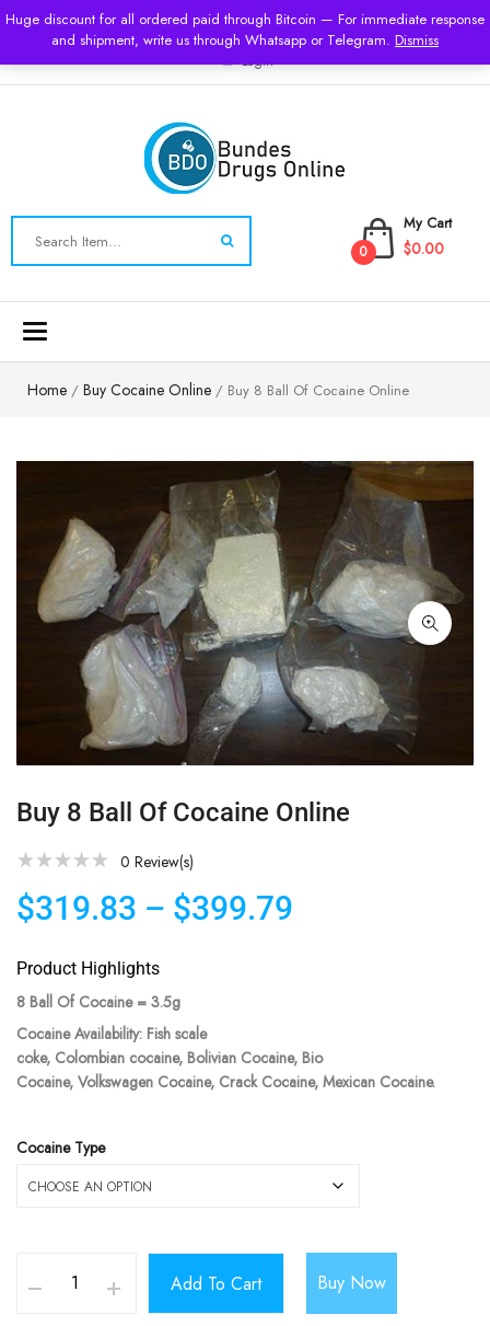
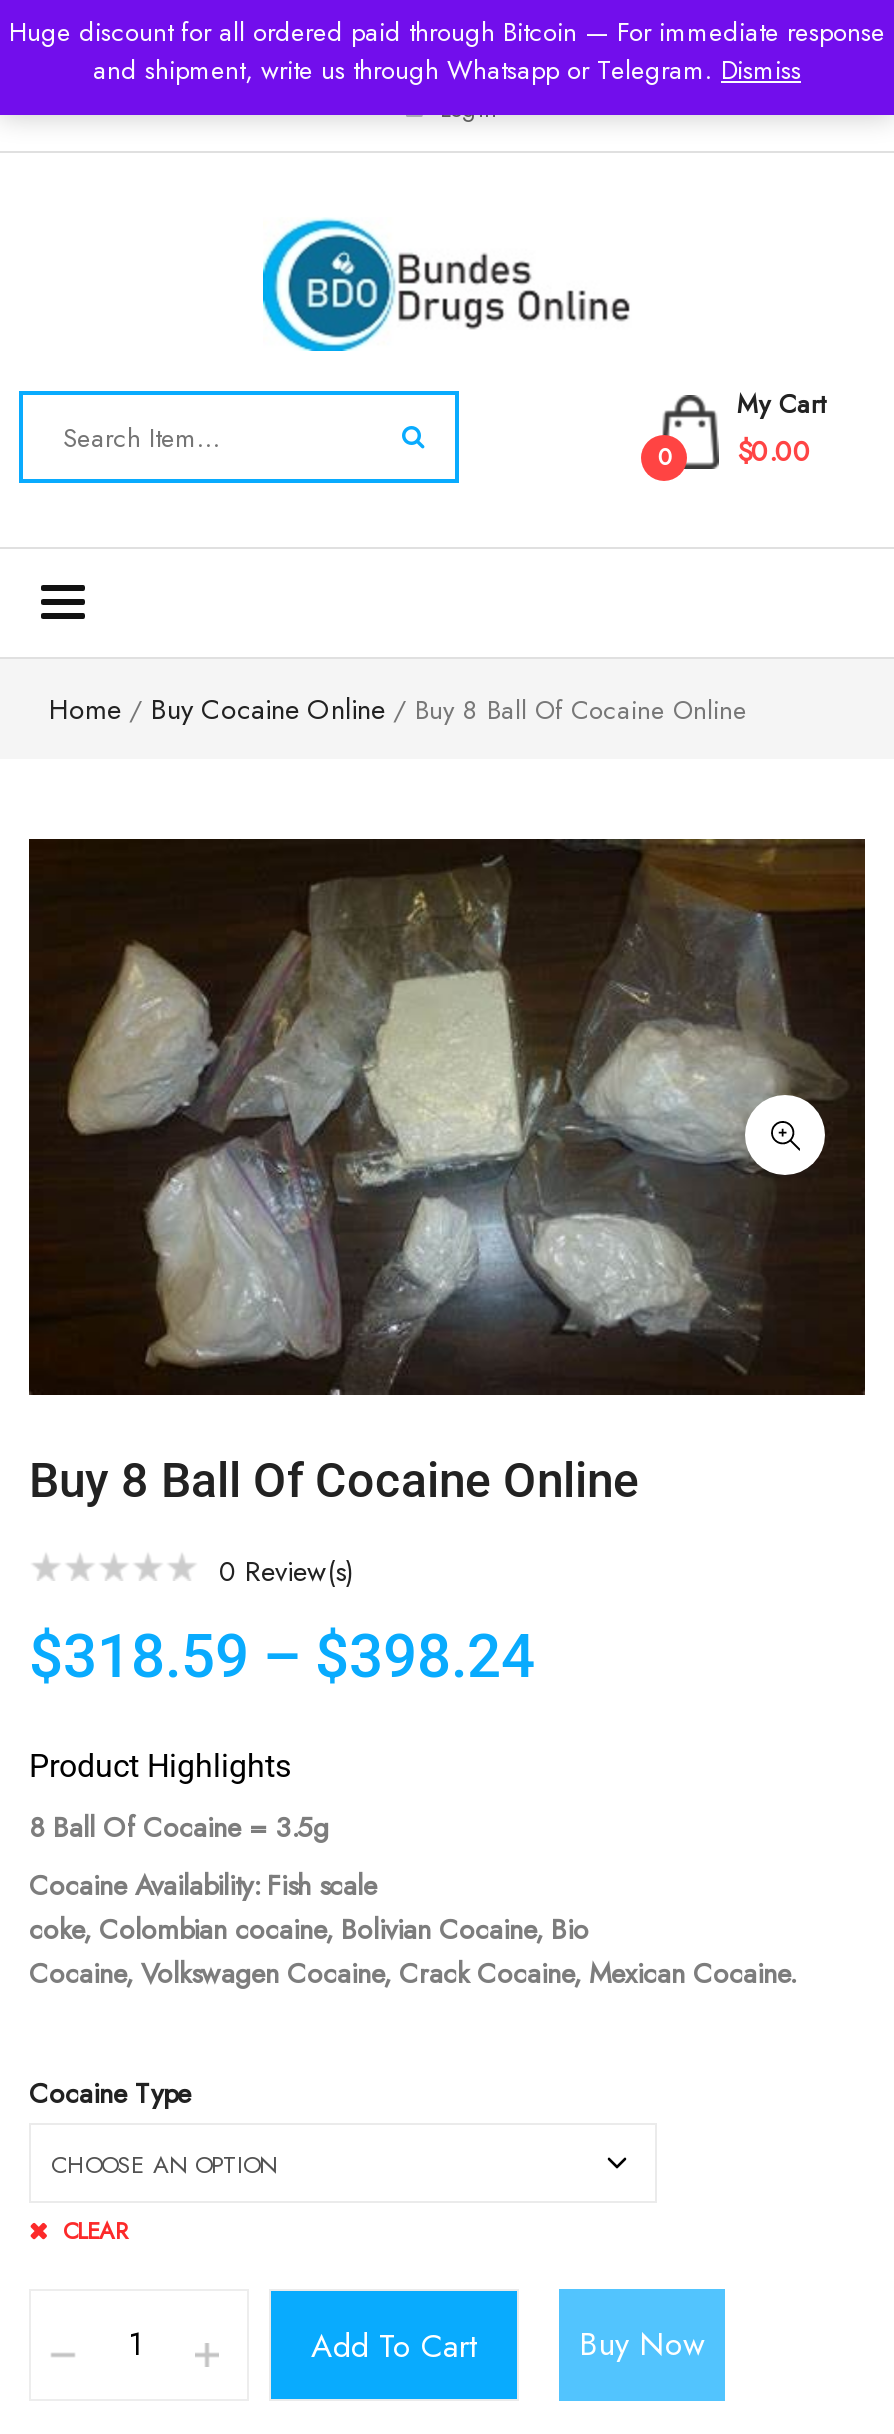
[16,889,293,927] $319.83 – $399.79 -> [29,1621,535,1691] $318.59 – $398.24
none -> [63,2215,129,2247] CLEAR

